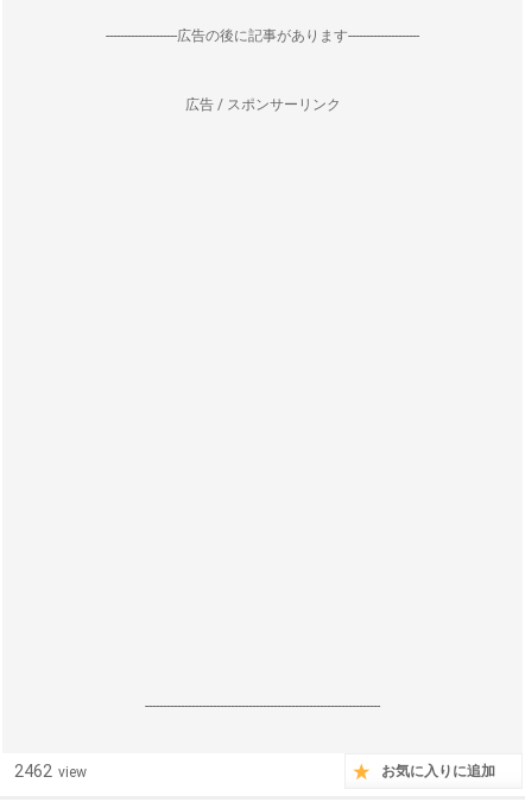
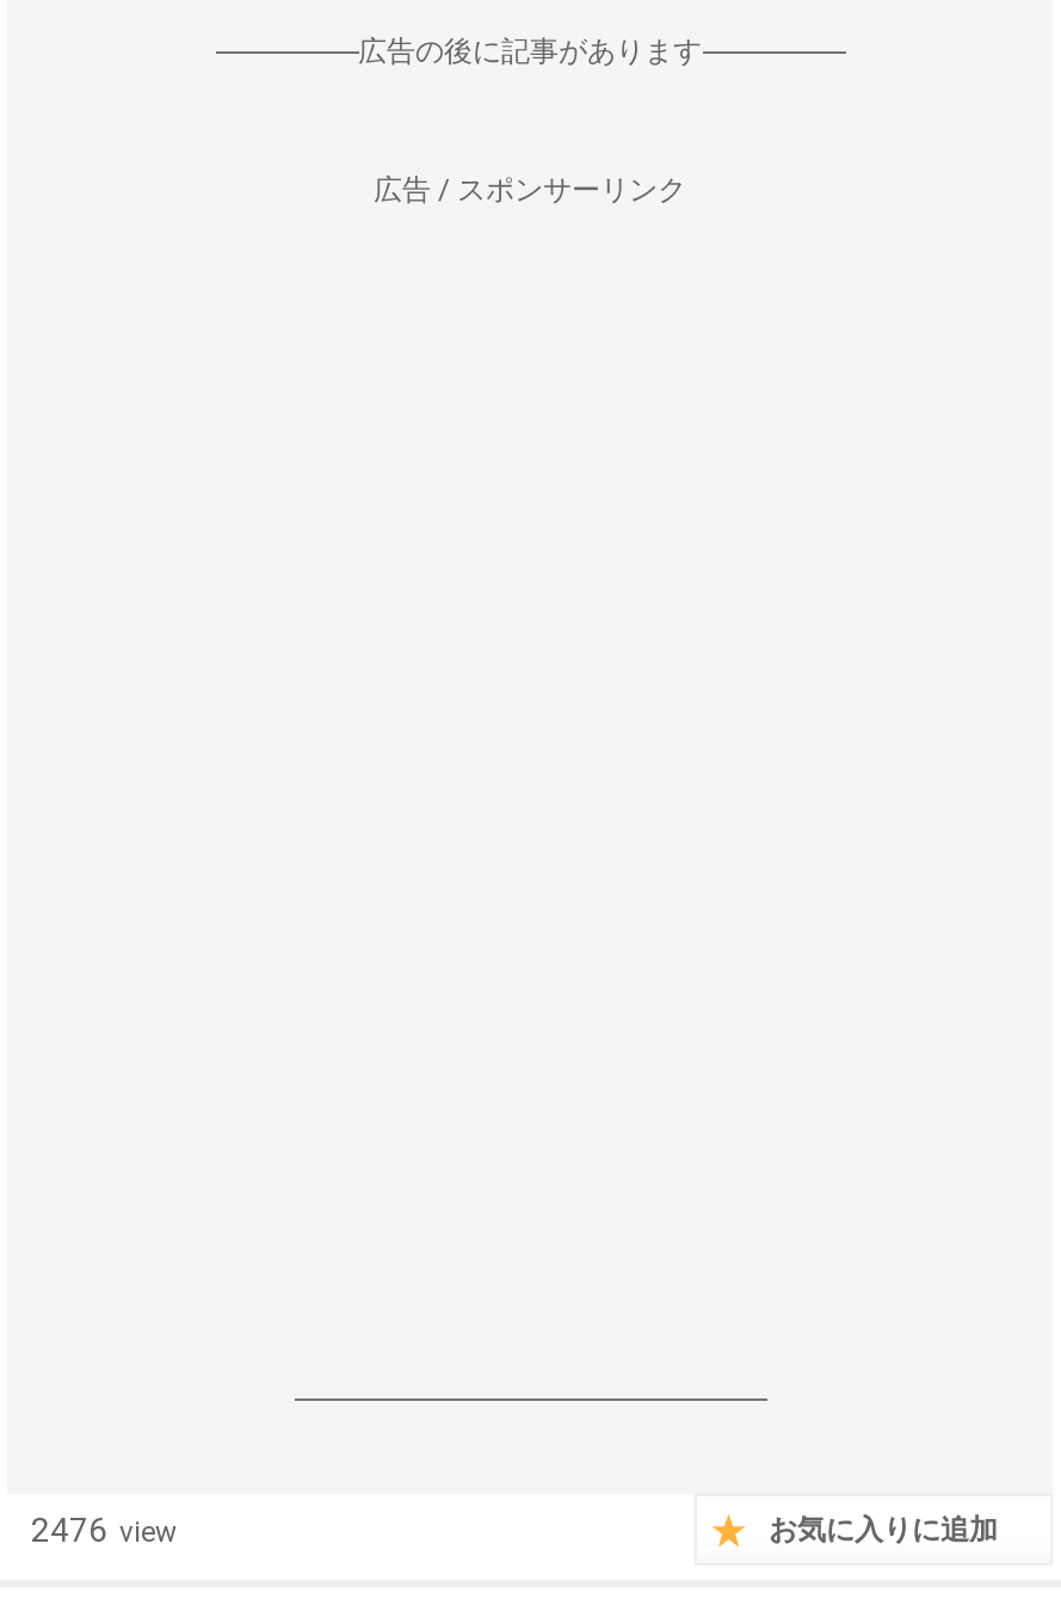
[14,762,87,781] 2462 view -> [31,1511,177,1549] 2476 view

